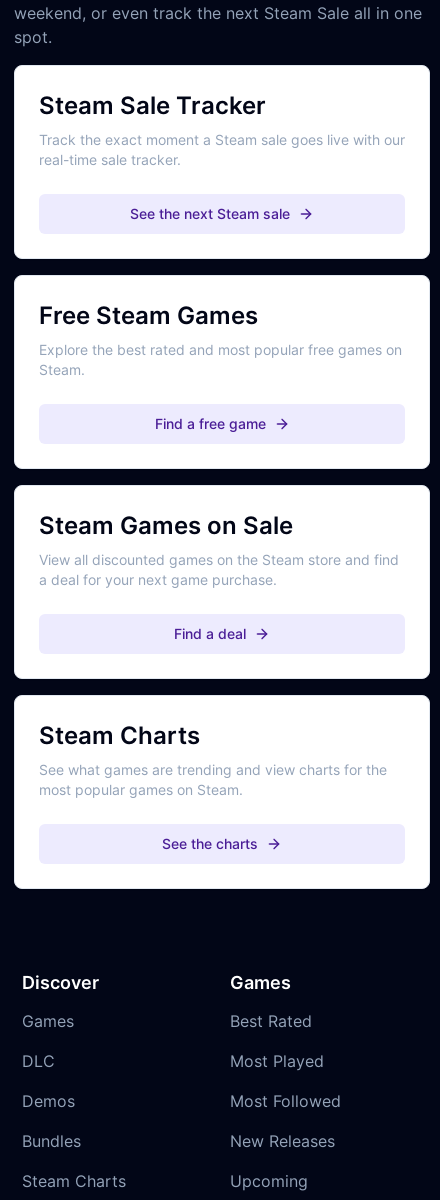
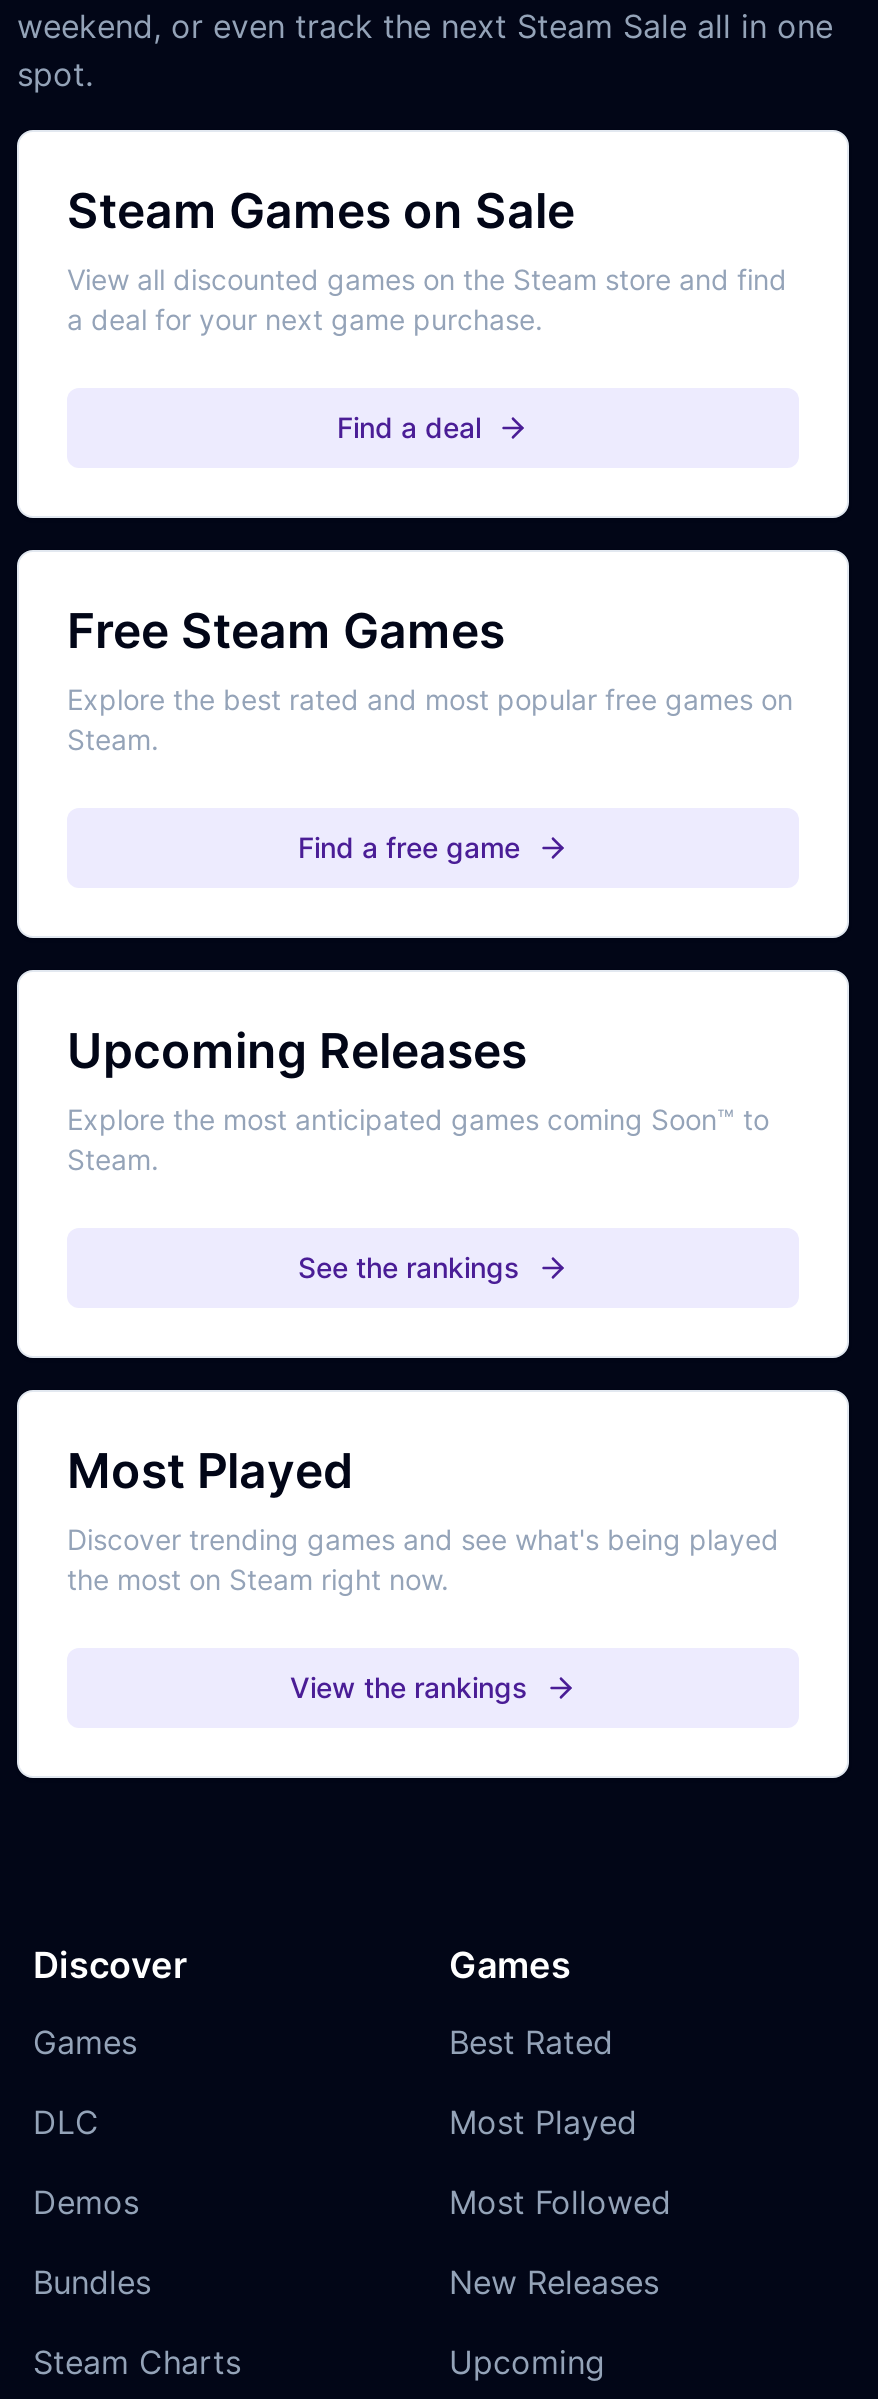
[39,91,405,168] Steam Sale Tracker | Track the exact moment a Steam sale goes live with our | real-time sale tracker. -> none
[130,205,290,222] See the next Steam sale -> none
none -> [67,1022,769,1176] Upcoming Releases | Explore the most anticipated games coming Soon™ to | Steam.
none -> [298,1250,520,1284] See the rankings
moved [39,511,399,588] -> [67,182,787,336]: Steam Games on Sale | View all discounted games on the Steam store and find | a deal for your next game purchase.
moved [174,625,246,642] -> [337,410,481,444]: Find a deal
[39,721,387,798] Steam Charts | See what games are trending and view charts for the | most popular games on Steam. -> [67,1442,779,1596] Most Played | Discover trending games and see what's being played | the most on Steam right now.
[162,835,258,852] See the charts -> [290,1670,528,1704] View the rankings

